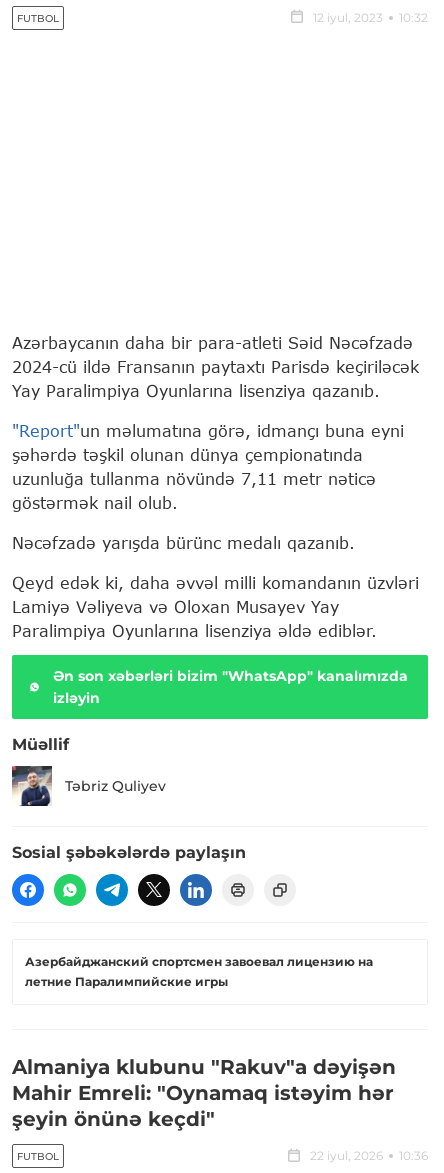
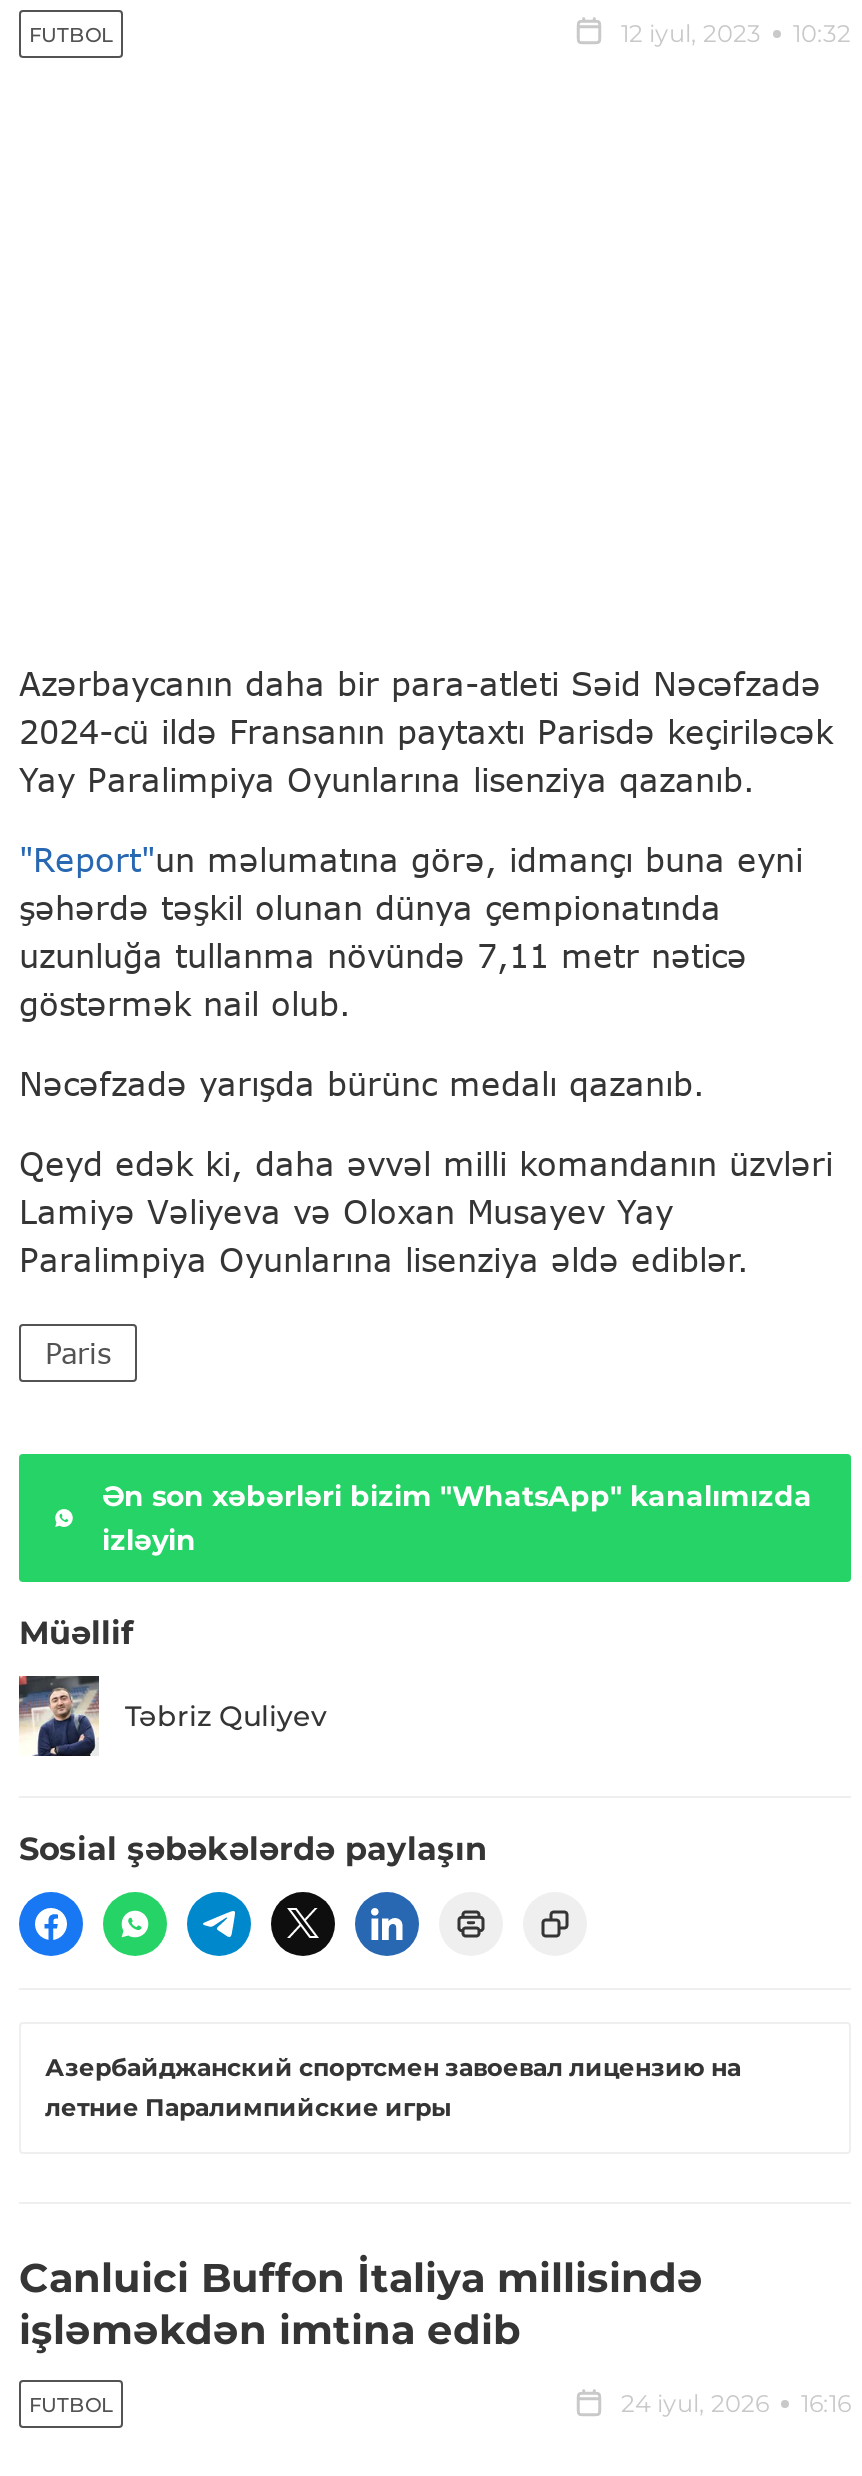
none -> [45,1337,111,1371] Paris
moved [10,667,408,989] -> [15,1479,812,2123]: [image] | Ən son xəbərləri bizim "WhatsApp" kanalımızda | izləyin | Müəllif | Təbriz Quliyev | Sosial şəbəkələrdə paylaşın | Азербайджанский спортсмен завоевал лицензию на | летние Паралимпийские игры
[12,1055,396,1131] Almaniya klubunu "Rakuv"a dəyişən | Mahir Emreli: "Oynamaq istəyim hər | şeyin önünə keçdi" -> [19,2255,703,2355] Canluici Buffon İtaliya millisində | işləməkdən imtina edib
[310,1148,428,1163] 22 iyul, 2026 | 10:36 -> [621,2389,851,2419] 24 iyul, 2026 | 16:16

